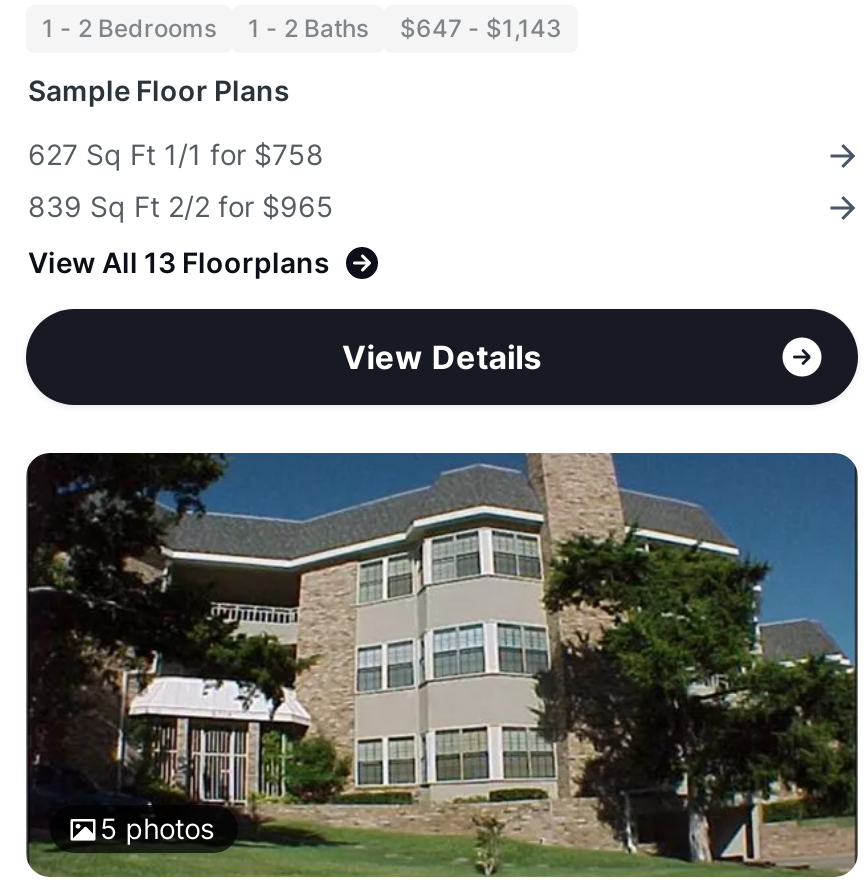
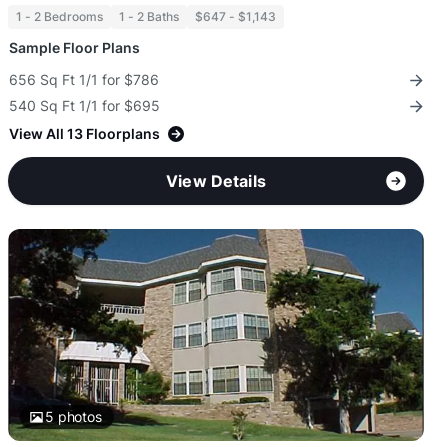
[28,137,324,171] 627 Sq Ft 1/1 for $758 -> [9,71,159,88] 656 Sq Ft 1/1 for $786
[28,189,334,223] 839 Sq Ft 2/2 for $965 -> [9,97,160,114] 540 Sq Ft 1/1 for $695

